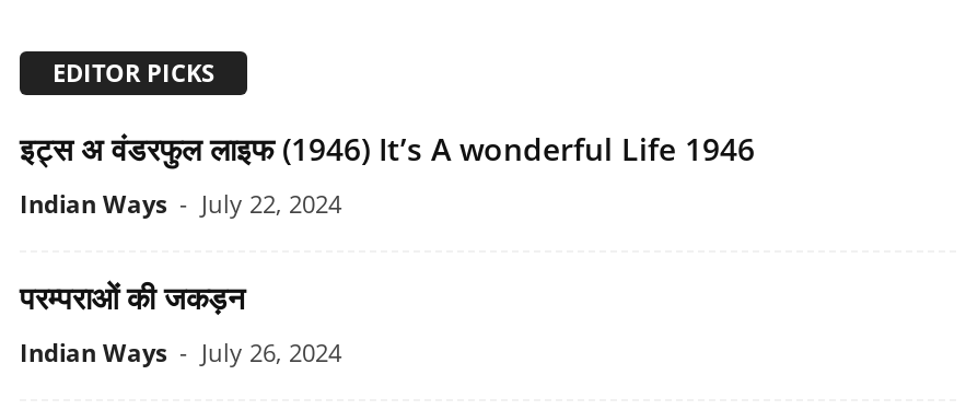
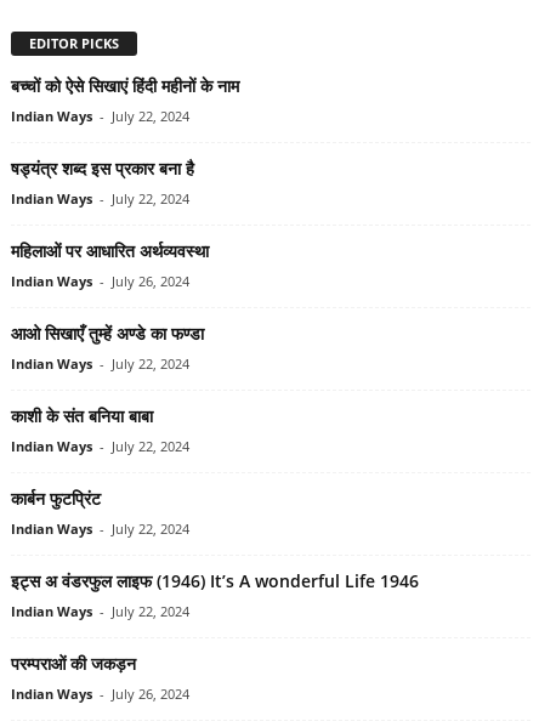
none -> [11,74,239,537] बच्‍चों को ऐसे सिखाएं हिंदी महीनों के नाम | Indian Ways - July 22, 2024 | षड्यंत्र शब्द इस प्रकार बना है | Indian Ways - July 22, 2024 | महिलाओं पर आधारित अर्थव्‍यवस्‍था | Indian Ways - July 26, 2024 | आओ सिखाएँ तुम्हें अण्डे का फण्डा | Indian Ways - July 22, 2024 | काशी के संत बनिया बाबा | Indian Ways - July 22, 2024 | कार्बन फुटप्रिंट | Indian Ways - July 22, 2024

